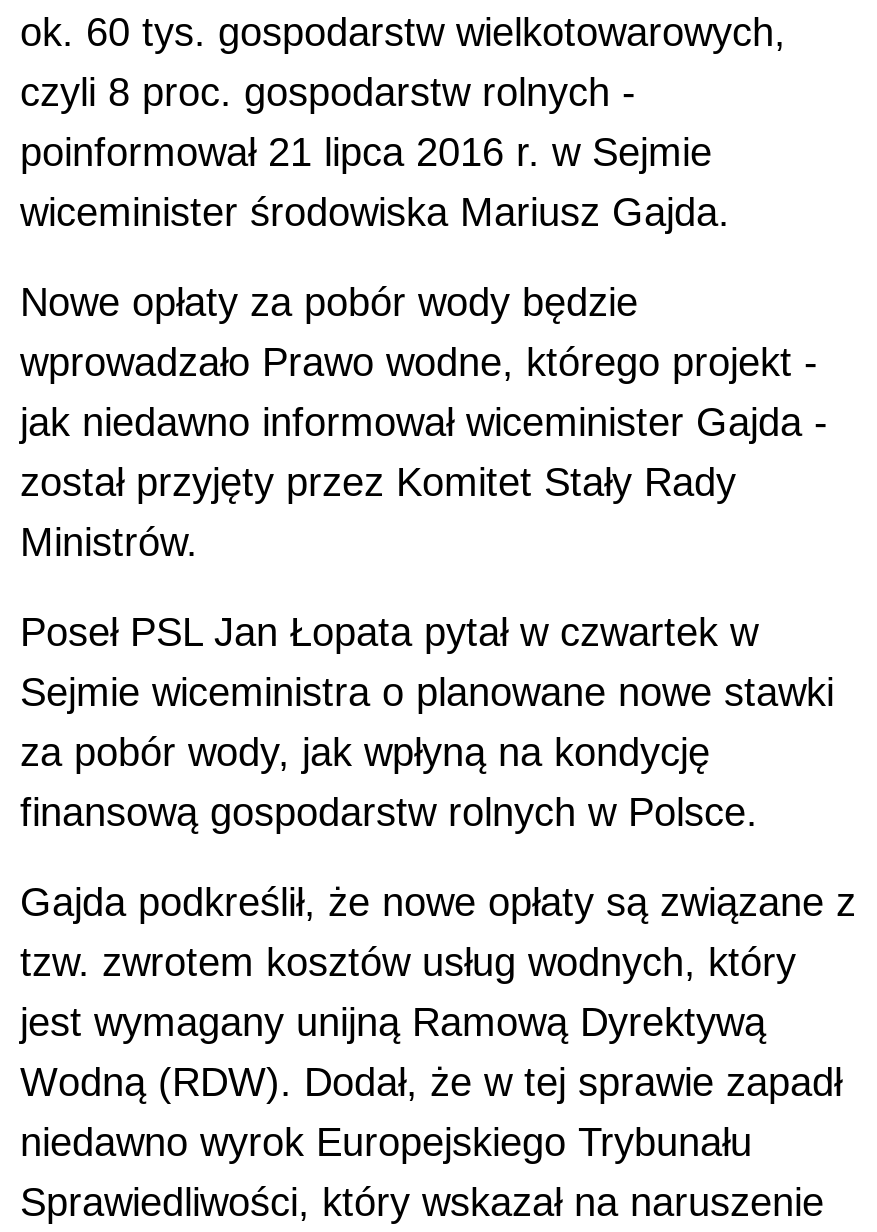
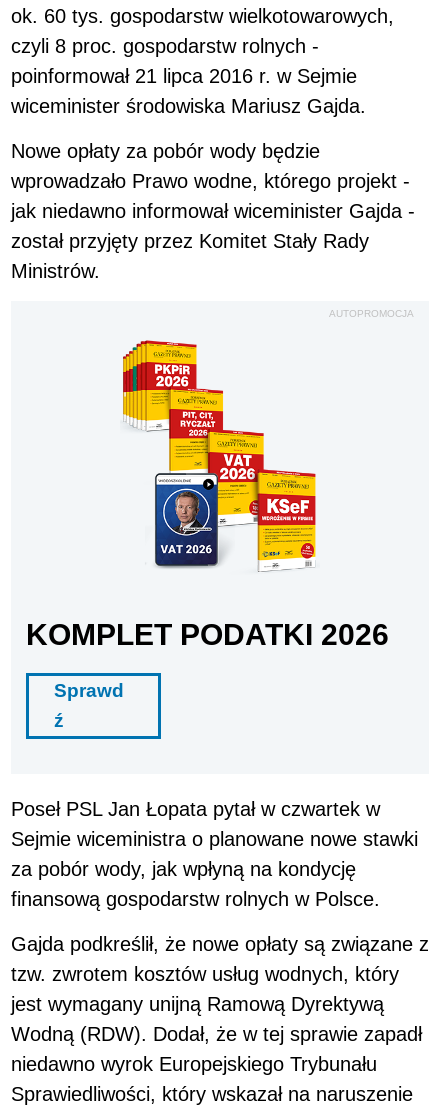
none -> [26,618,389,731] KOMPLET PODATKI 2026 | Sprawd | ź
none -> [122,339,317,572] [image]
none -> [329,308,414,319] AUTOPROMOCJA

